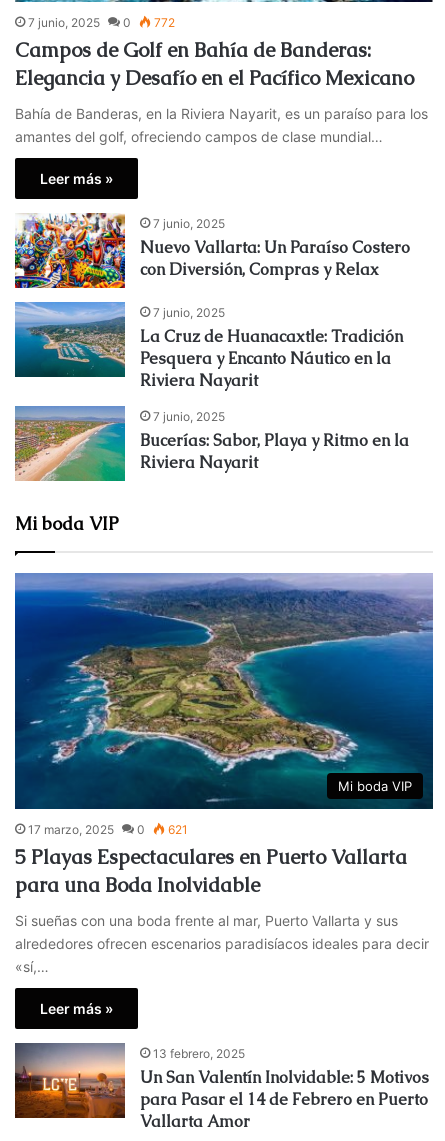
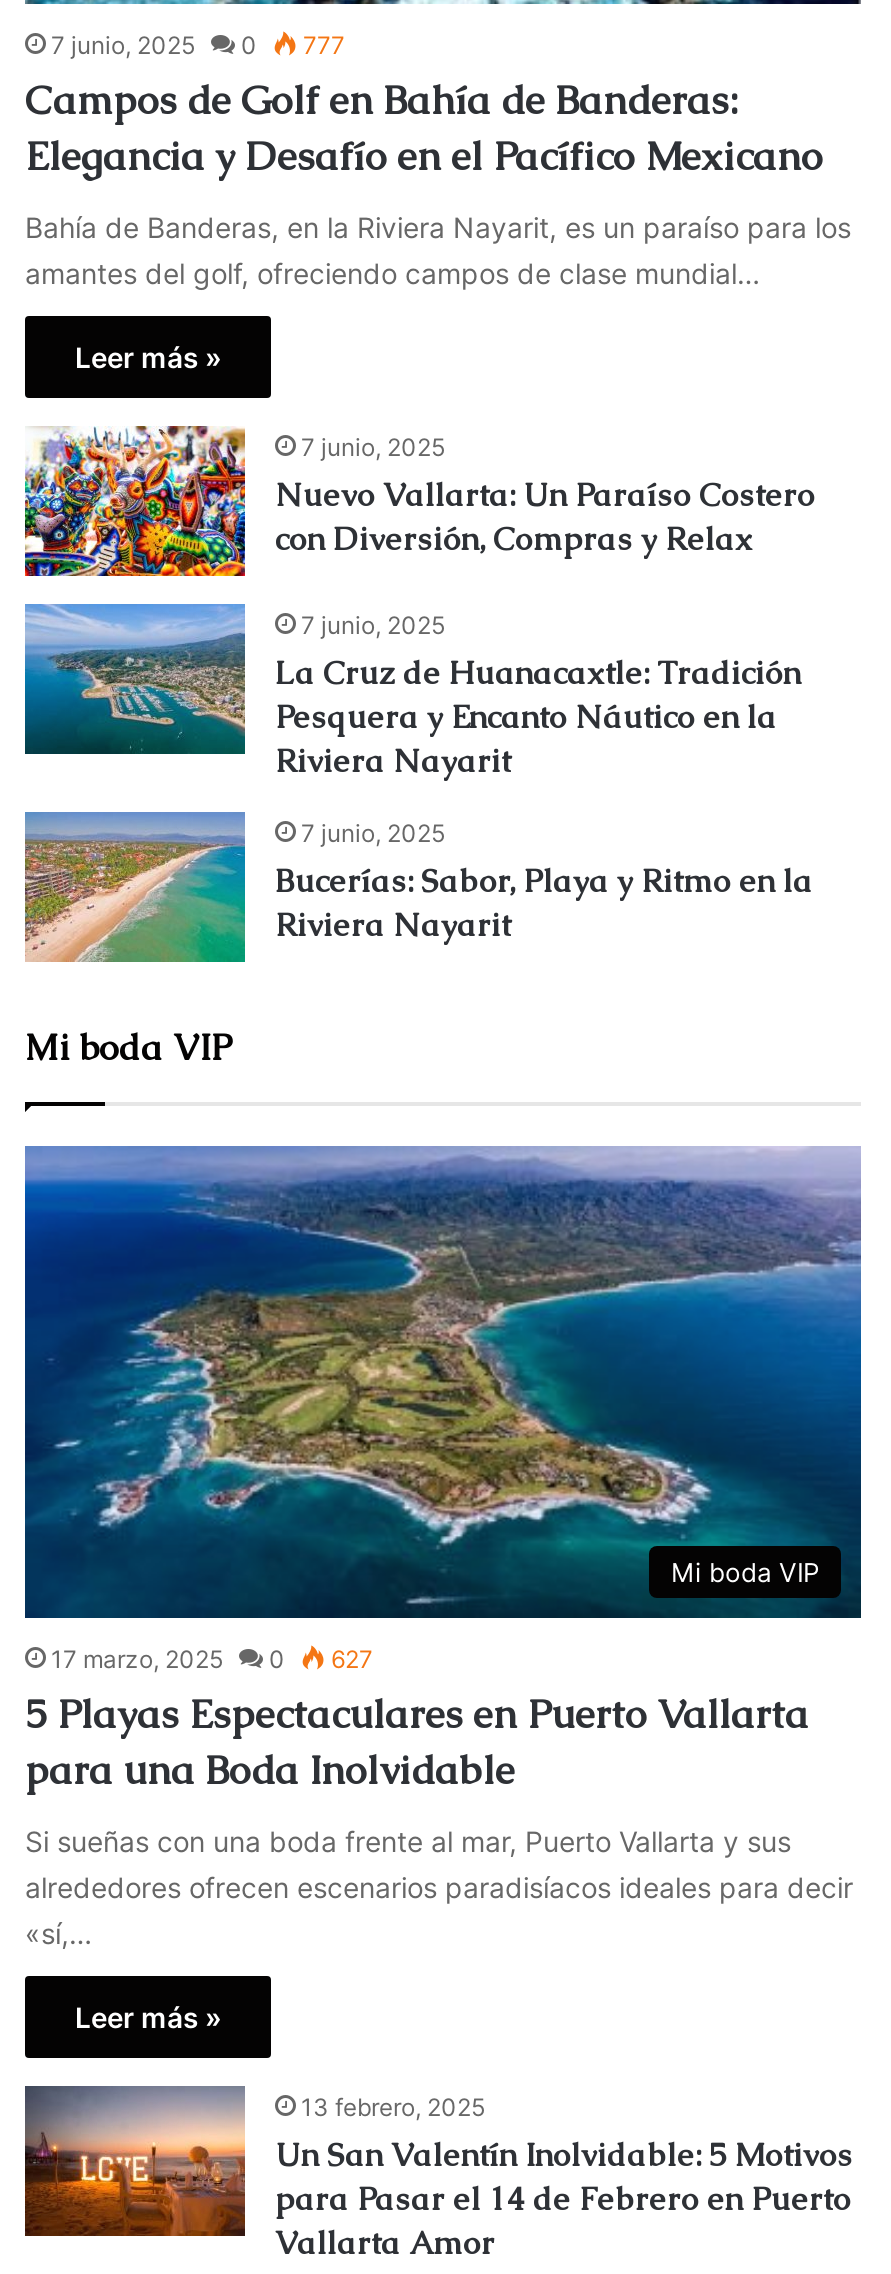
[28,15,175,30] 7 junio, 2025 0 772 -> [51,30,345,60] 7 junio, 2025 0 777
[28,821,188,836] 17 marzo, 2025 0 621 -> [51,1643,373,1673] 17 marzo, 2025 0 627

